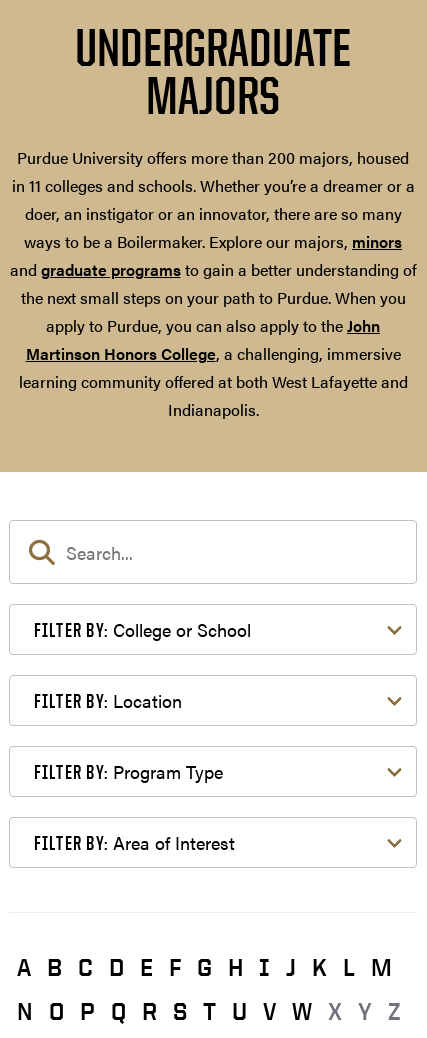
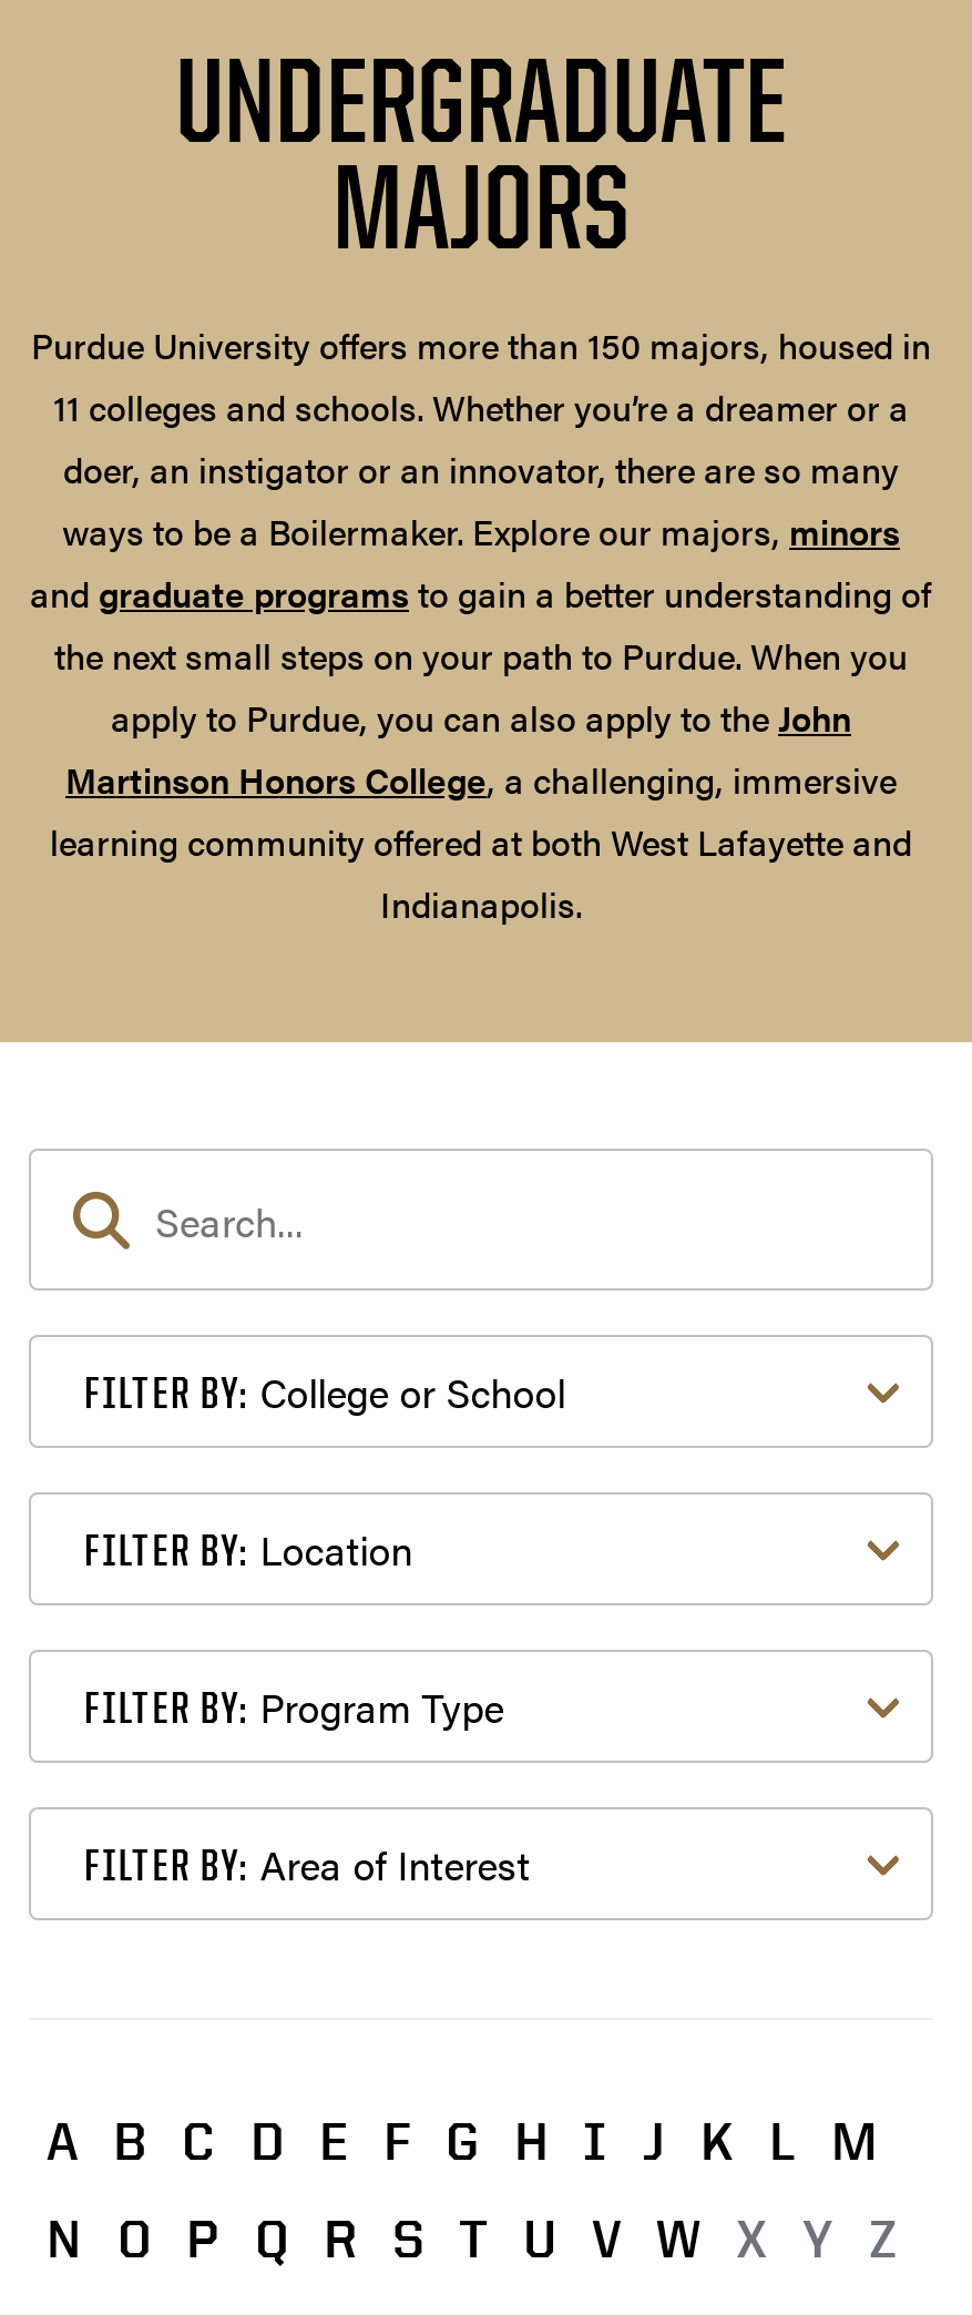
[11,146,414,197] Purdue University offers more than 200 majors, housed | in 11 colleges and schools. Whether you’re a dreamer or a -> [31,320,931,433] Purdue University offers more than 150 majors, housed in | 11 colleges and schools. Whether you’re a dreamer or a

